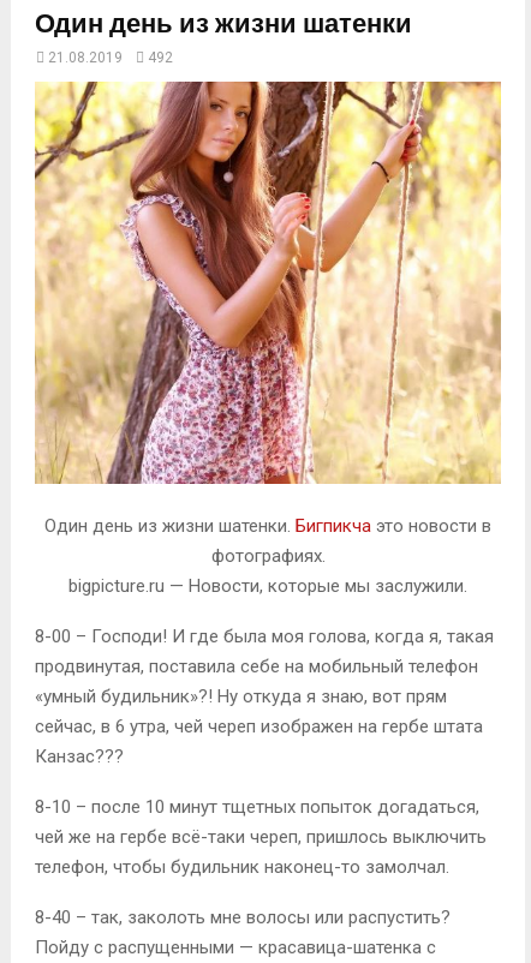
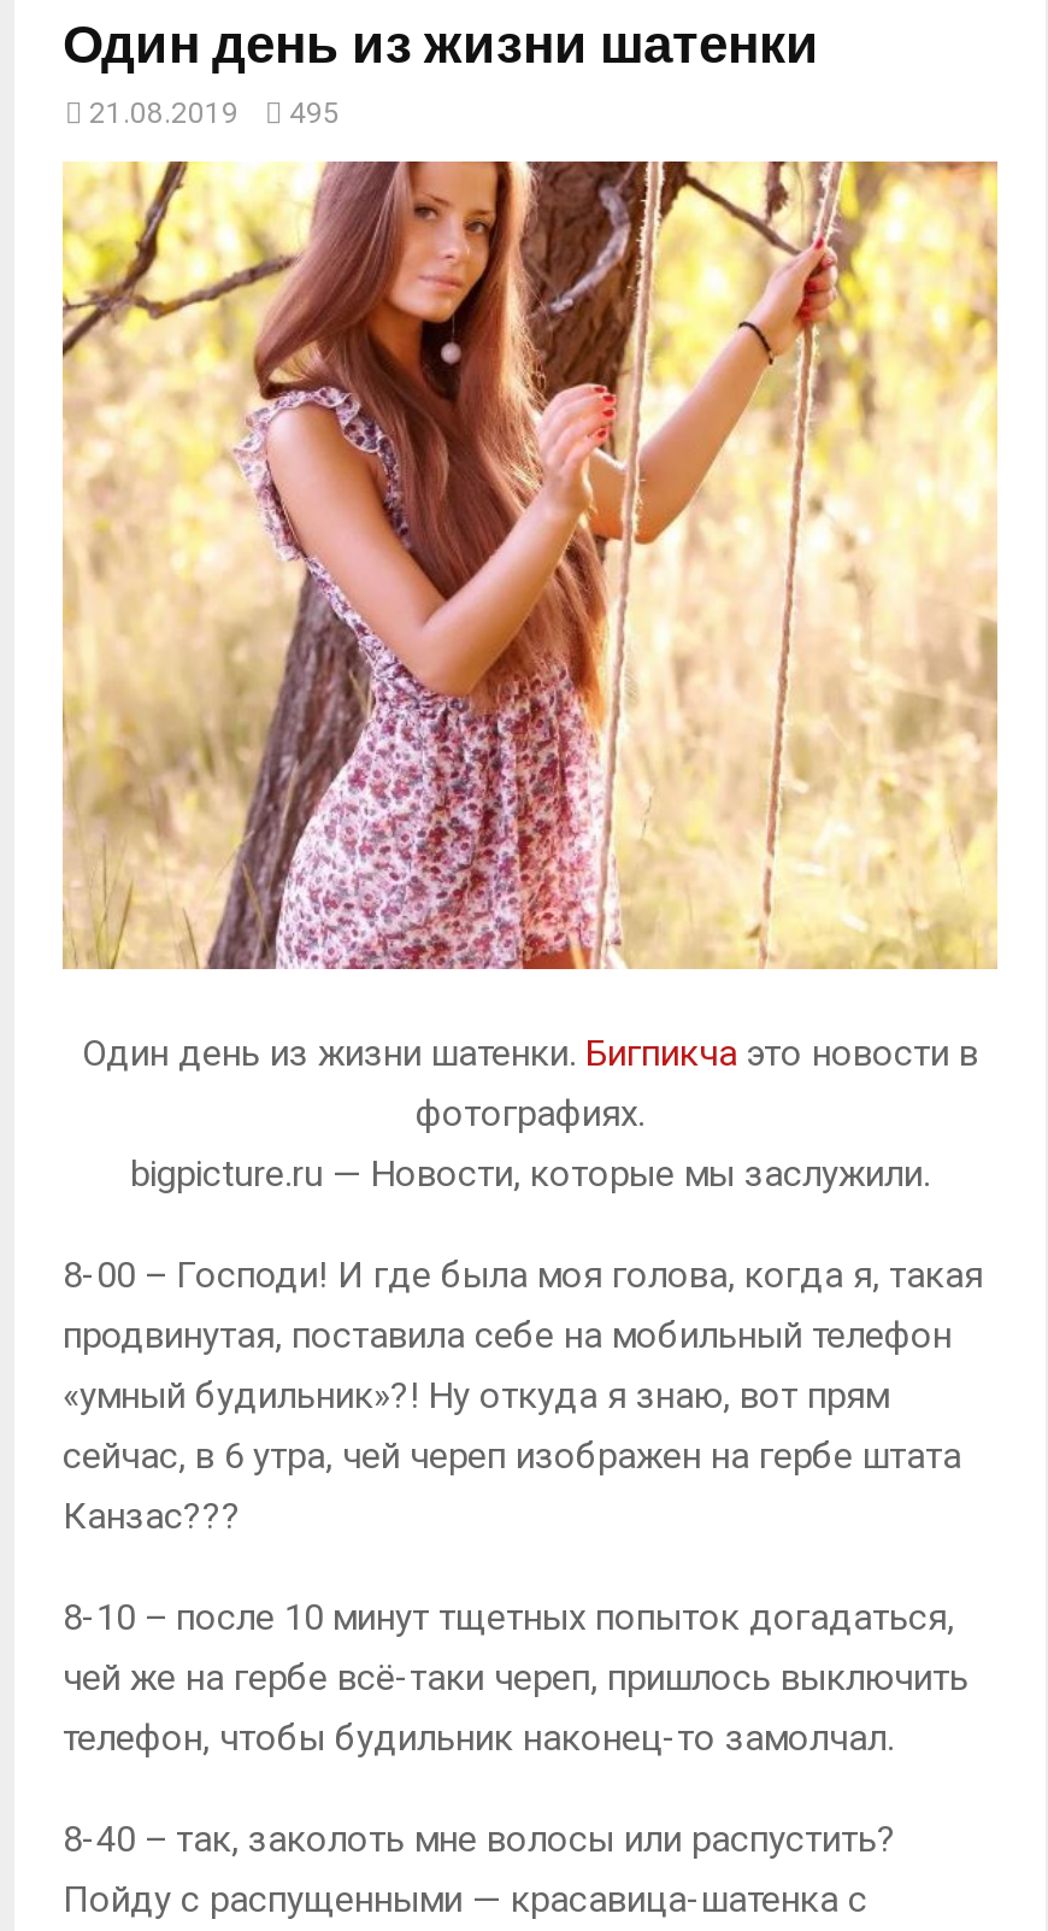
[48,49,173,66] 21.08.2019 492 -> [89,96,340,130] 21.08.2019 495

